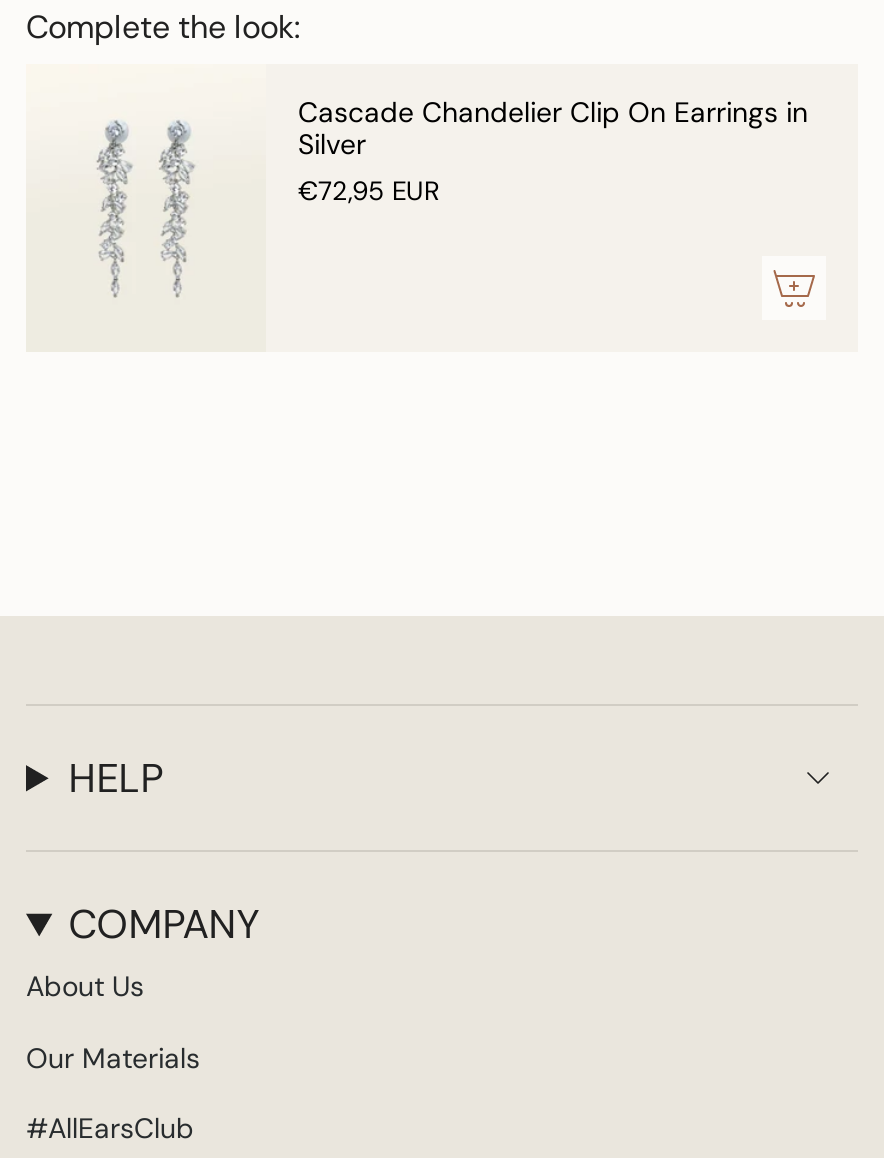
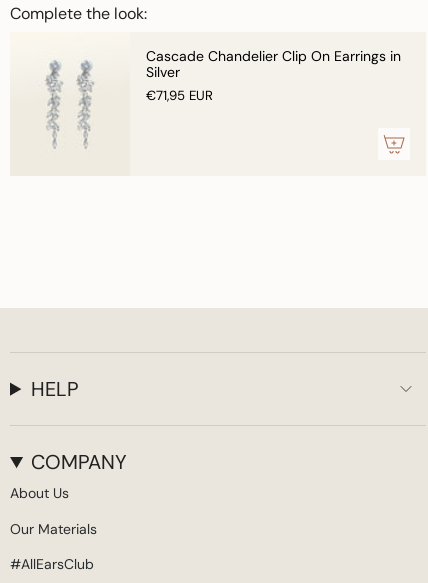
[298,174,440,208] €72,95 EUR -> [146,87,213,104] €71,95 EUR

